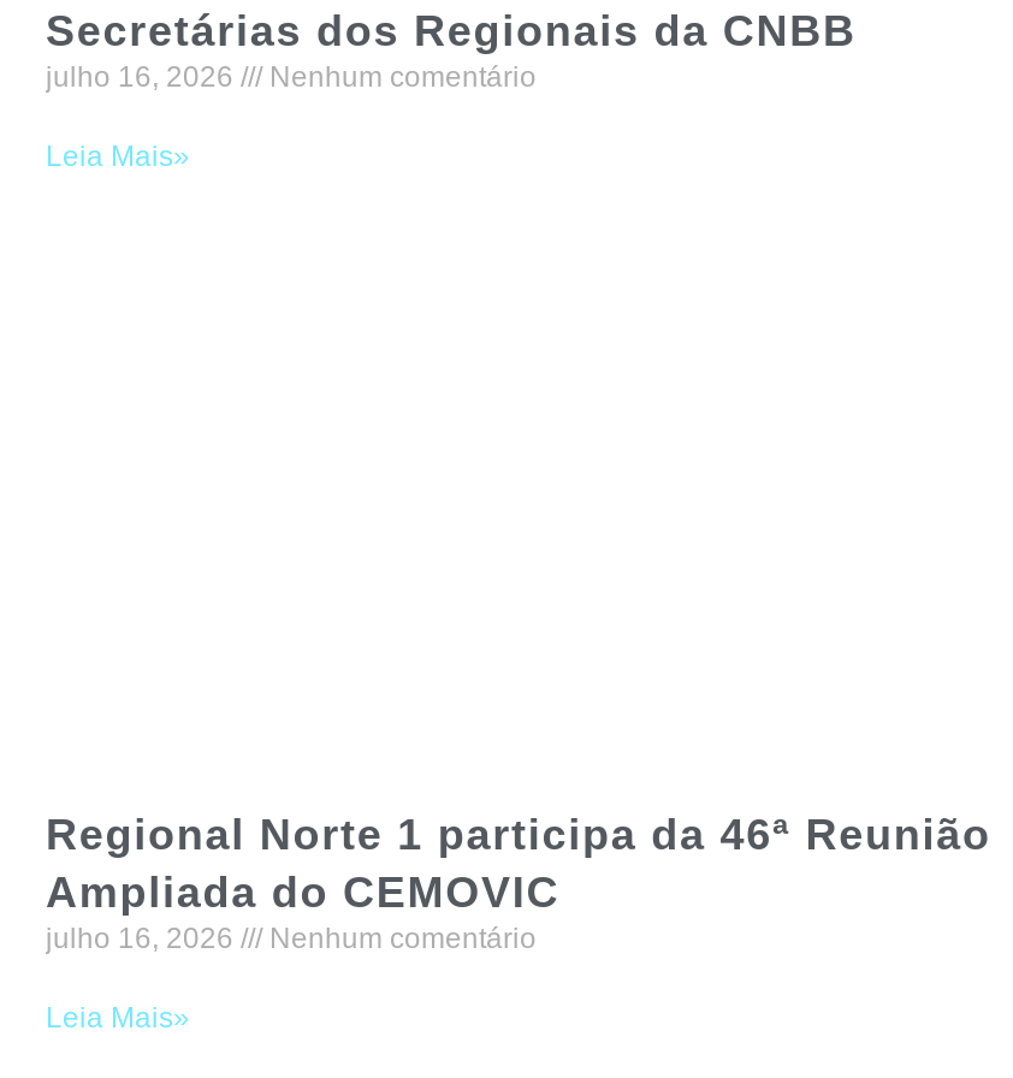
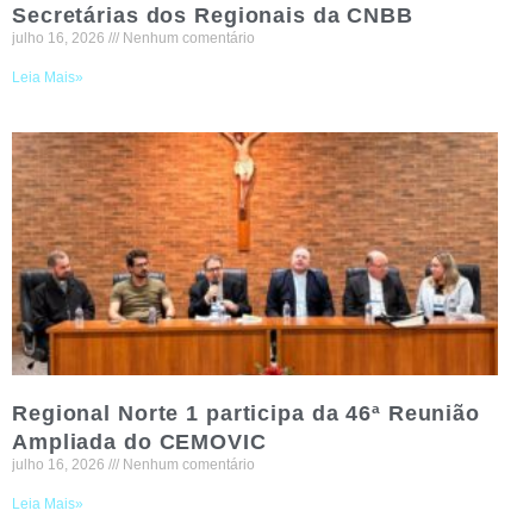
none -> [11,131,499,376] [image]

